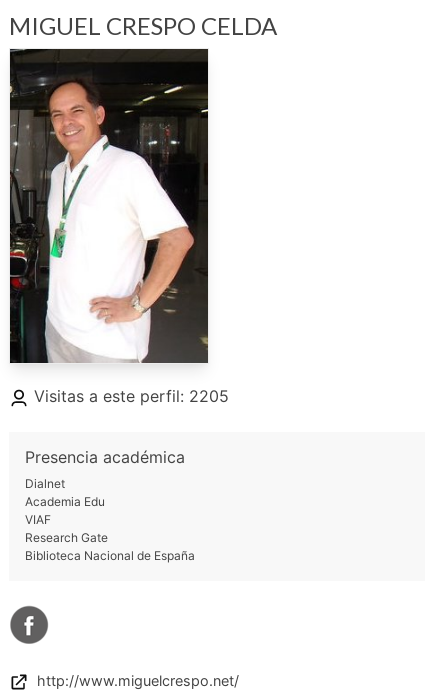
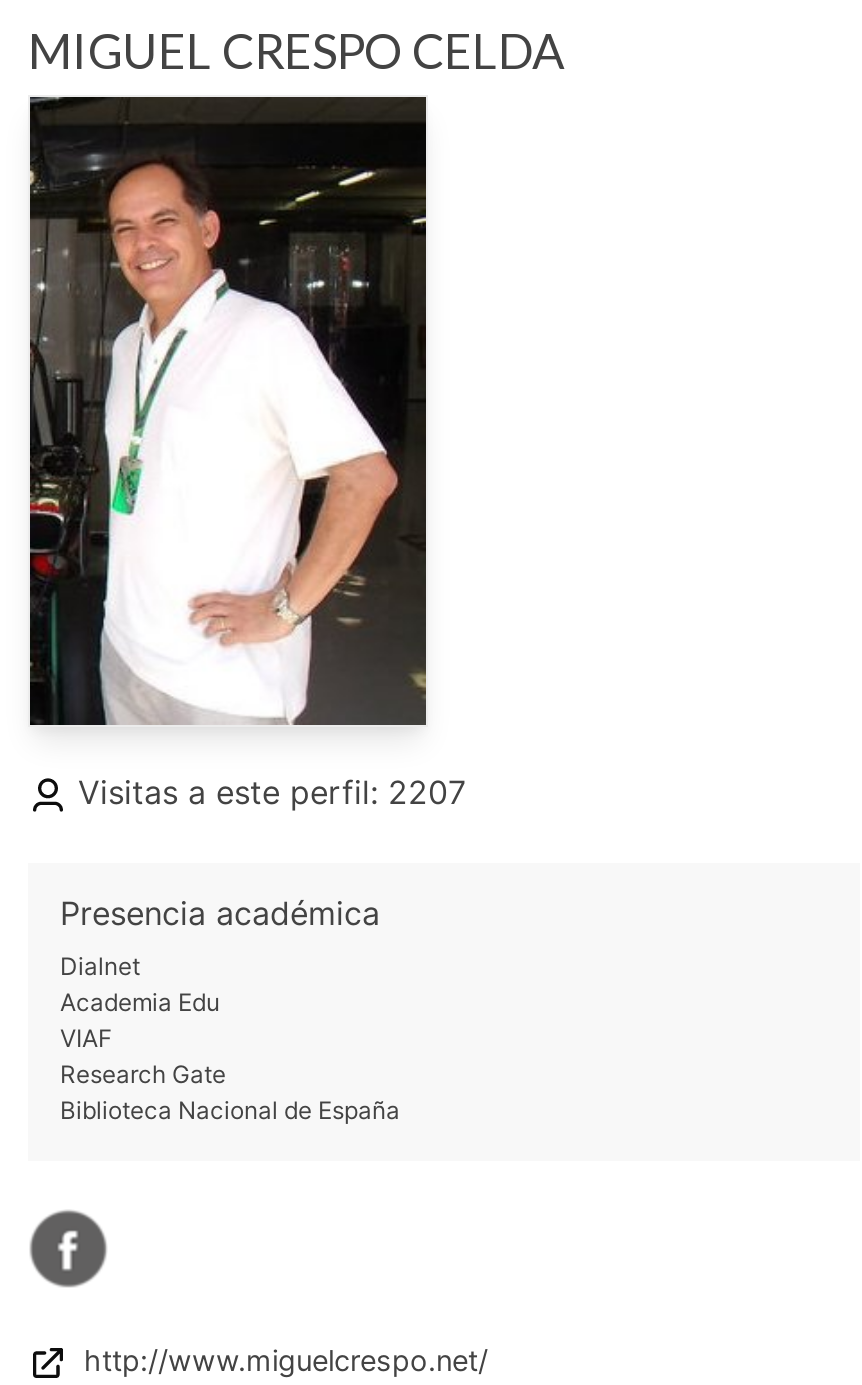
[29,386,229,406] Visitas a este perfil: 2205 -> [68,771,466,811] Visitas a este perfil: 2207

